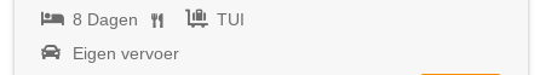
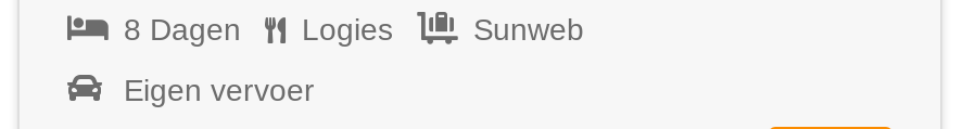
[217,10,245,29] TUI -> [302,12,584,47] Logies | Sunweb

